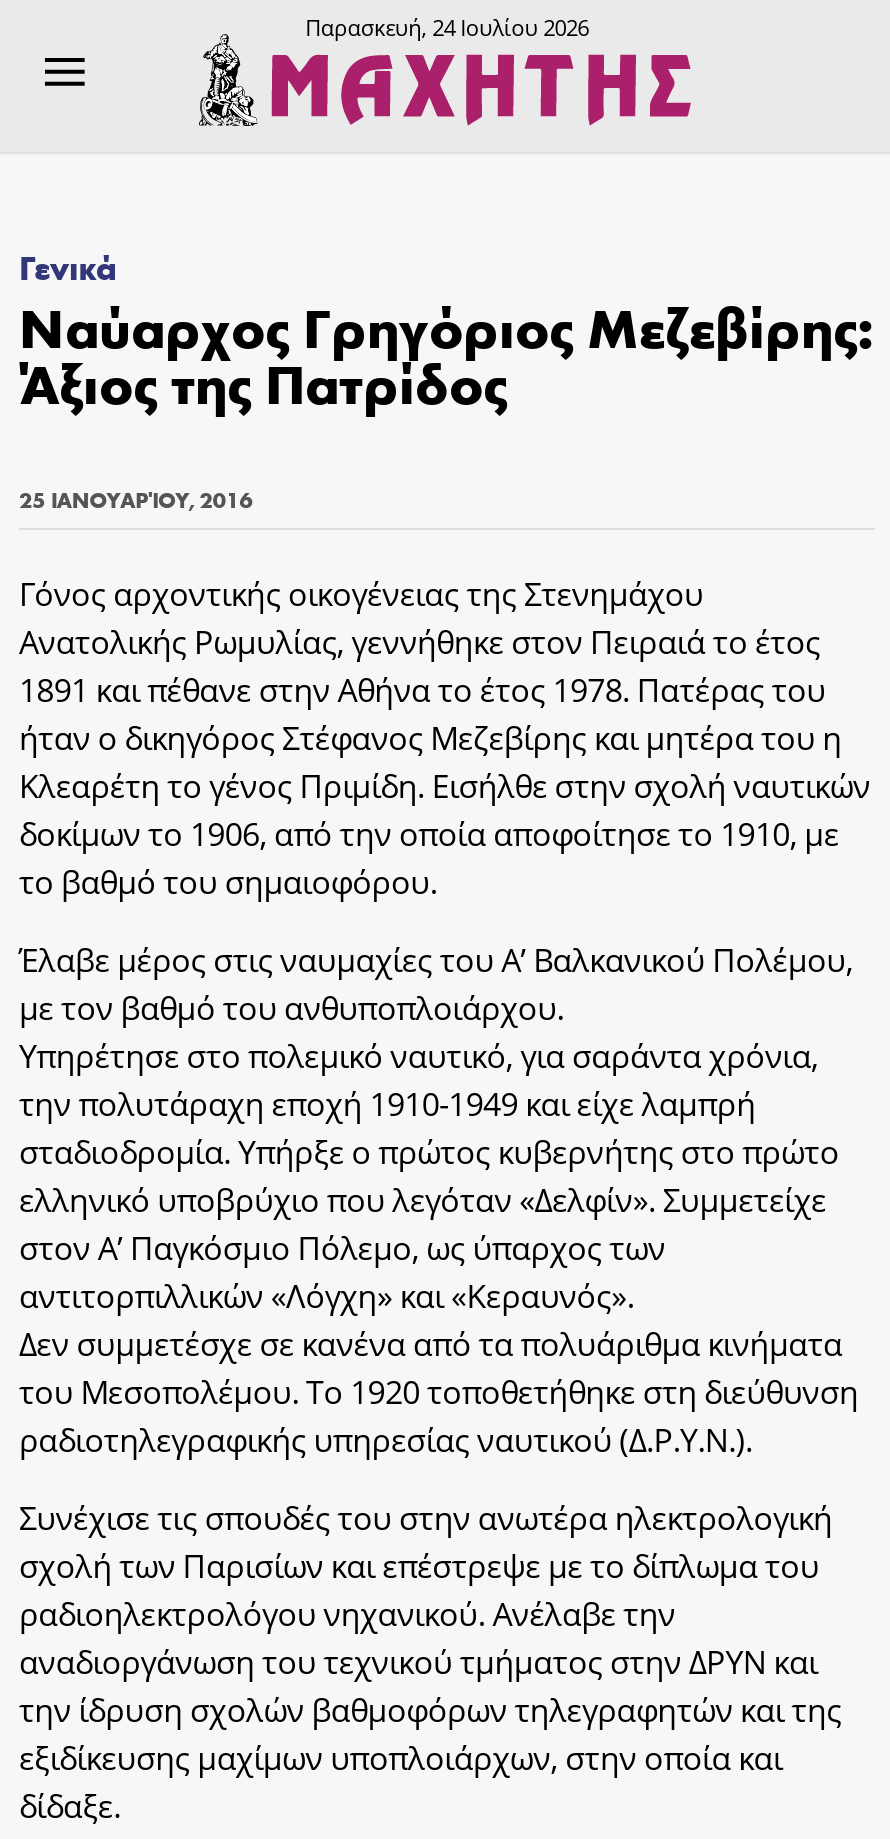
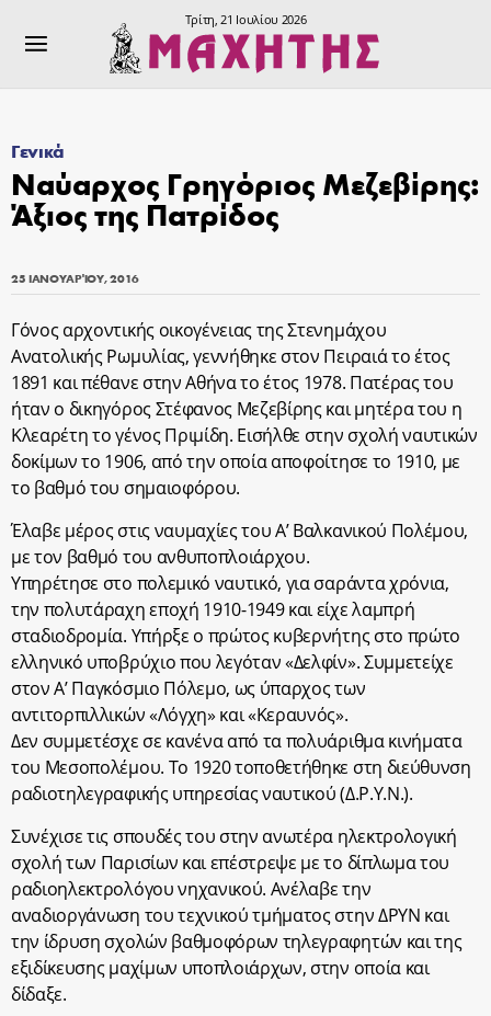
[305,12,589,42] Παρασκευή, 24 Ιουλίου 2026 -> [185,11,306,27] Τρίτη, 21 Ιουλίου 2026

